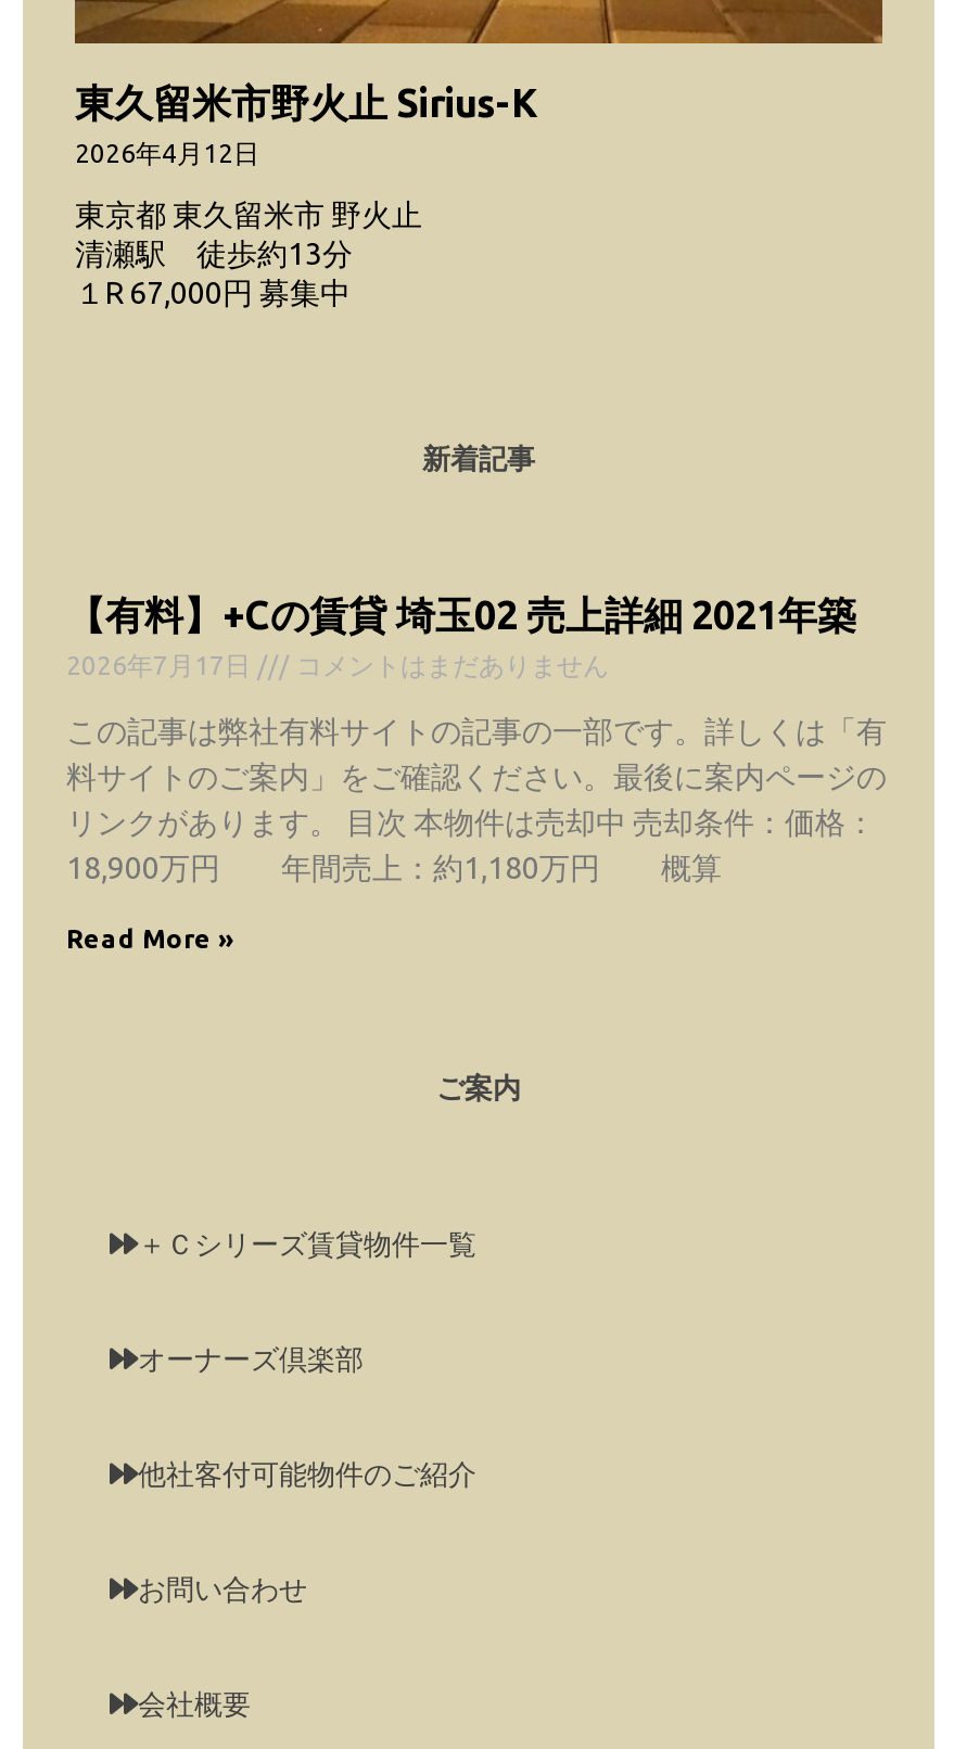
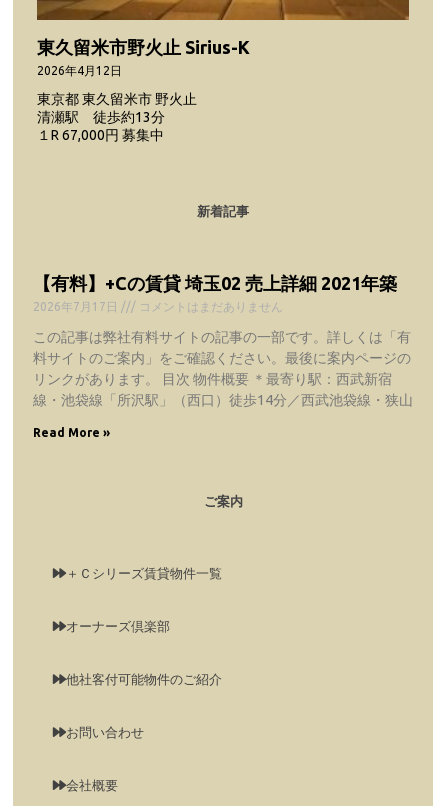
[66,806,876,886] リンクがあります。 目次 本物件は売却中 売却条件：価格： | 18,900万円 年間売上：約1,180万円 概算 -> [33,371,413,408] リンクがあります。 目次 物件概要 ＊最寄り駅：西武新宿 | 線・池袋線「所沢駅」（西口）徒歩14分／西武池袋線・狭山

